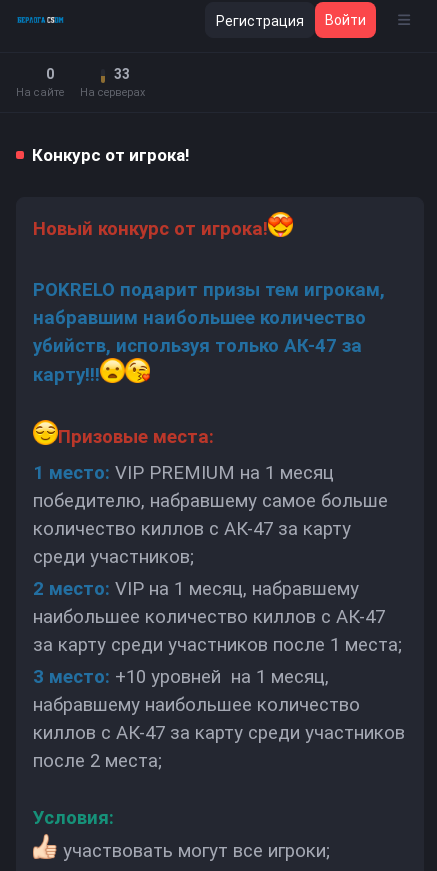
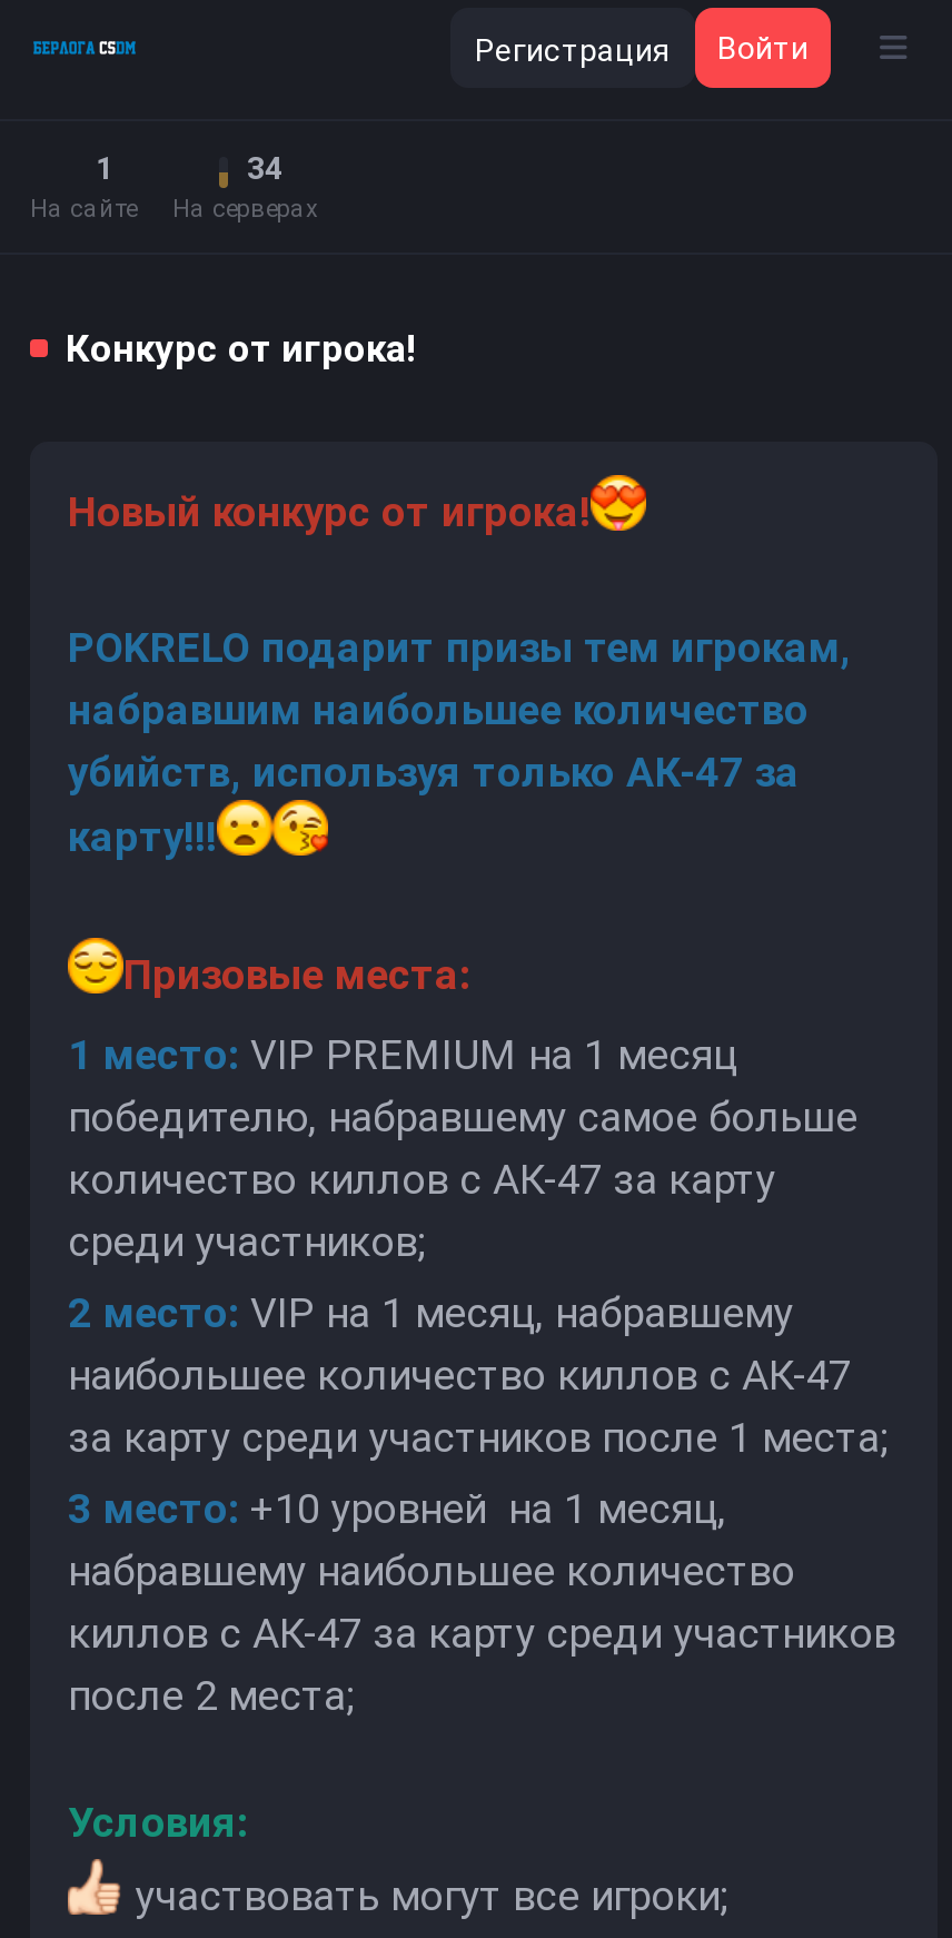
[45,66,53,82] 0 -> [96,150,113,186] 1
[113,66,129,82] 33 -> [247,150,282,186] 34

